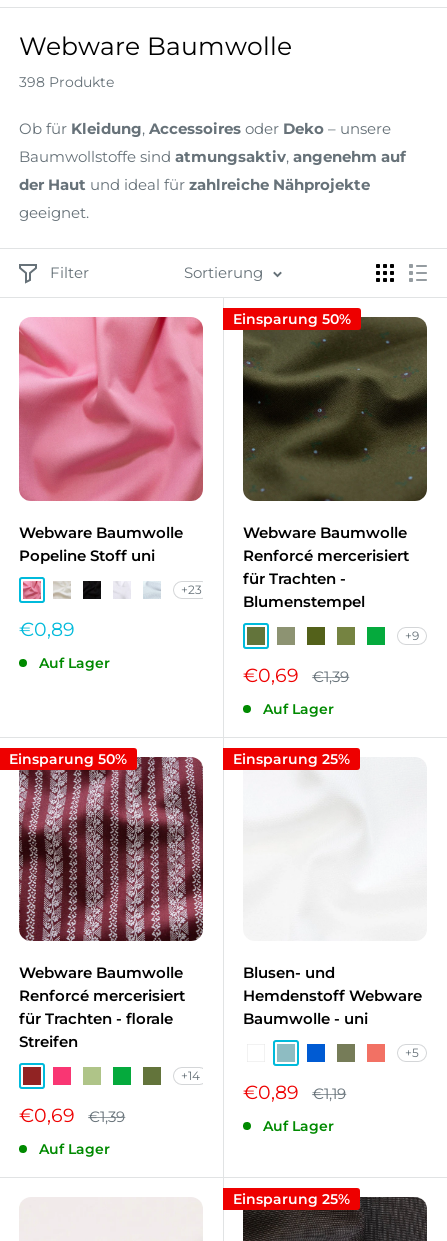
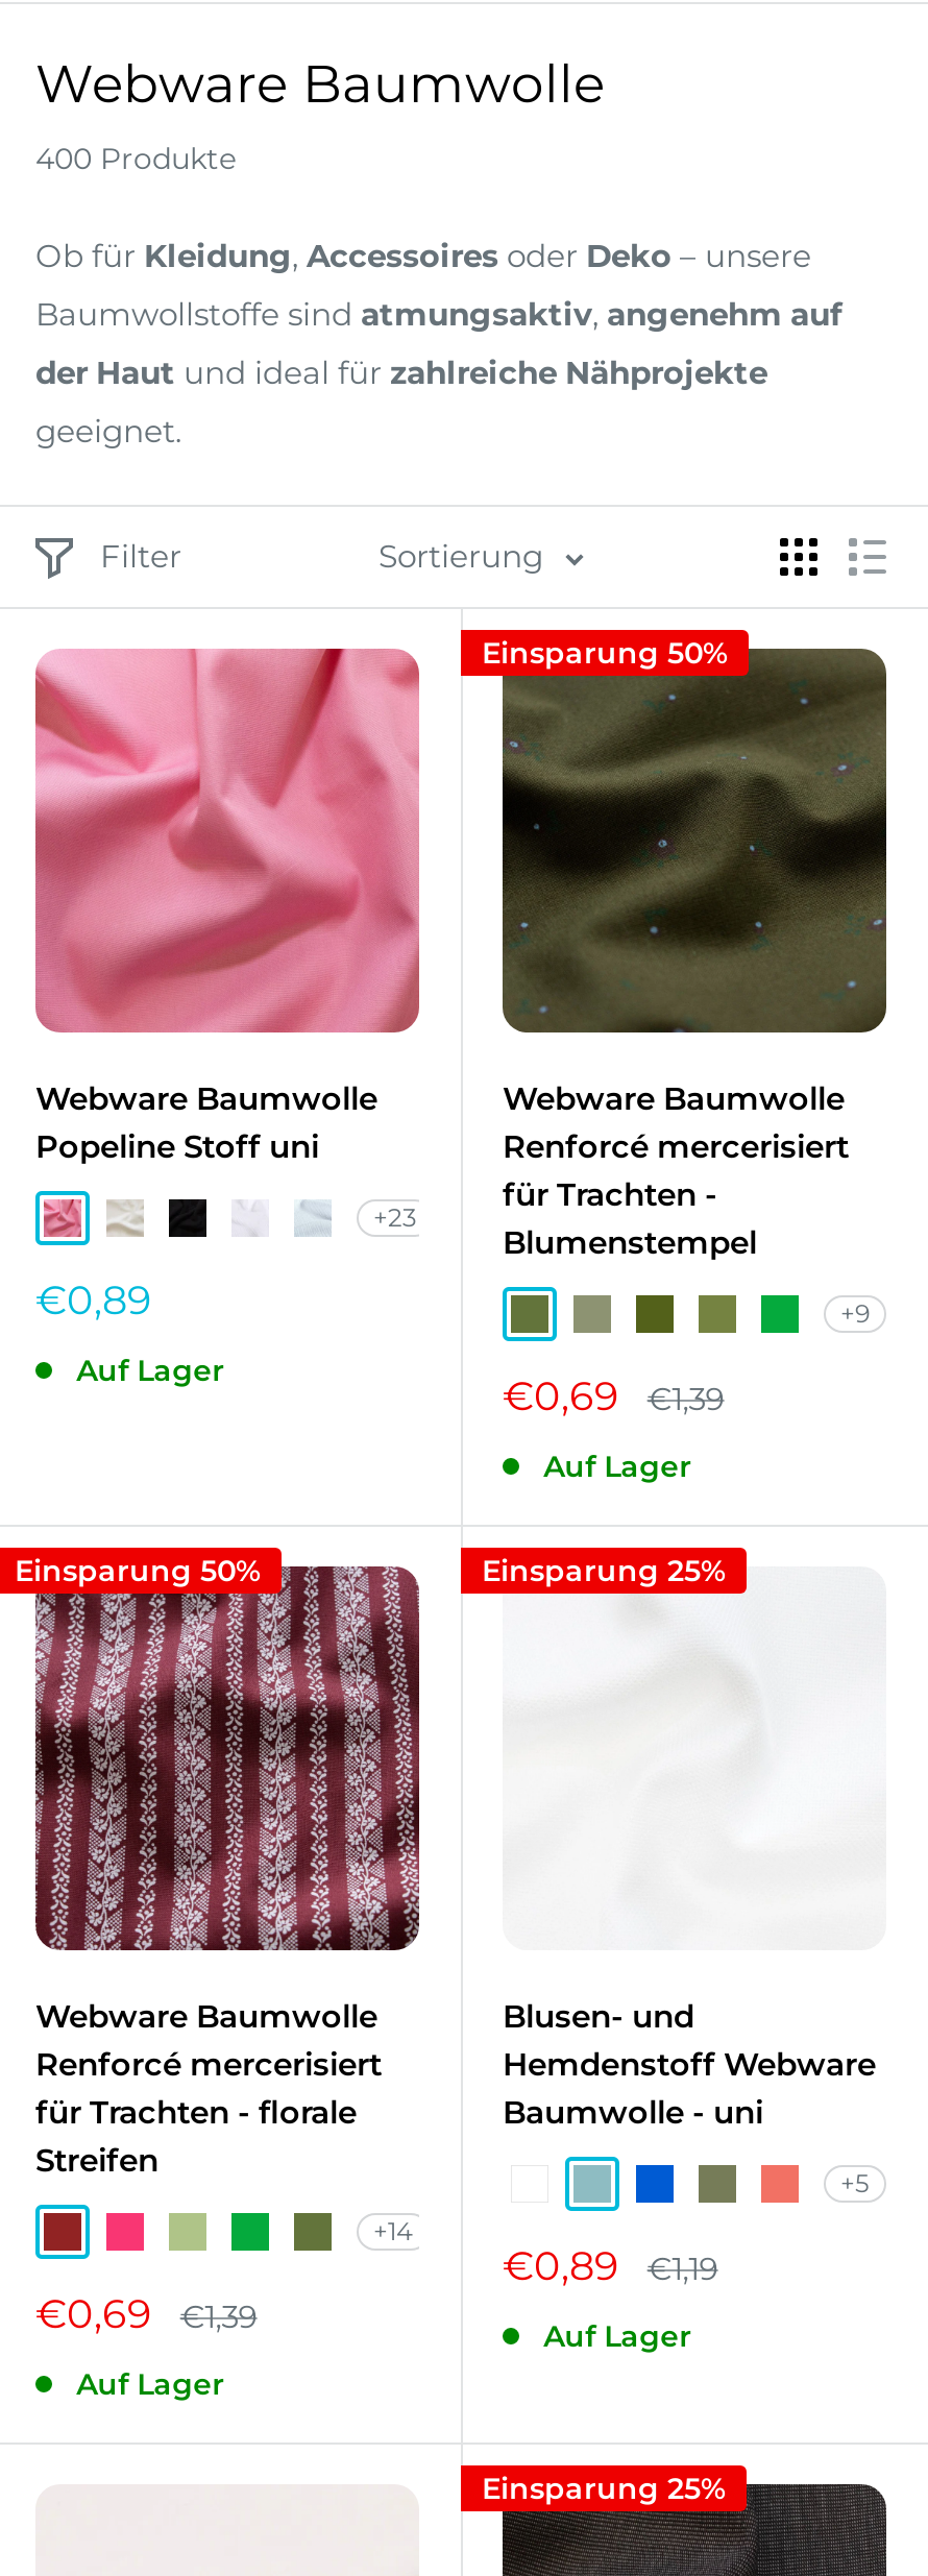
[19,73,114,91] 398 Produkte -> [35,140,236,177] 400 Produkte

